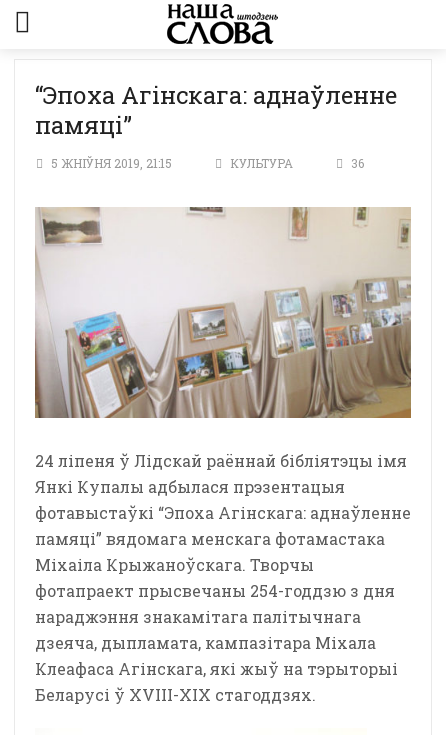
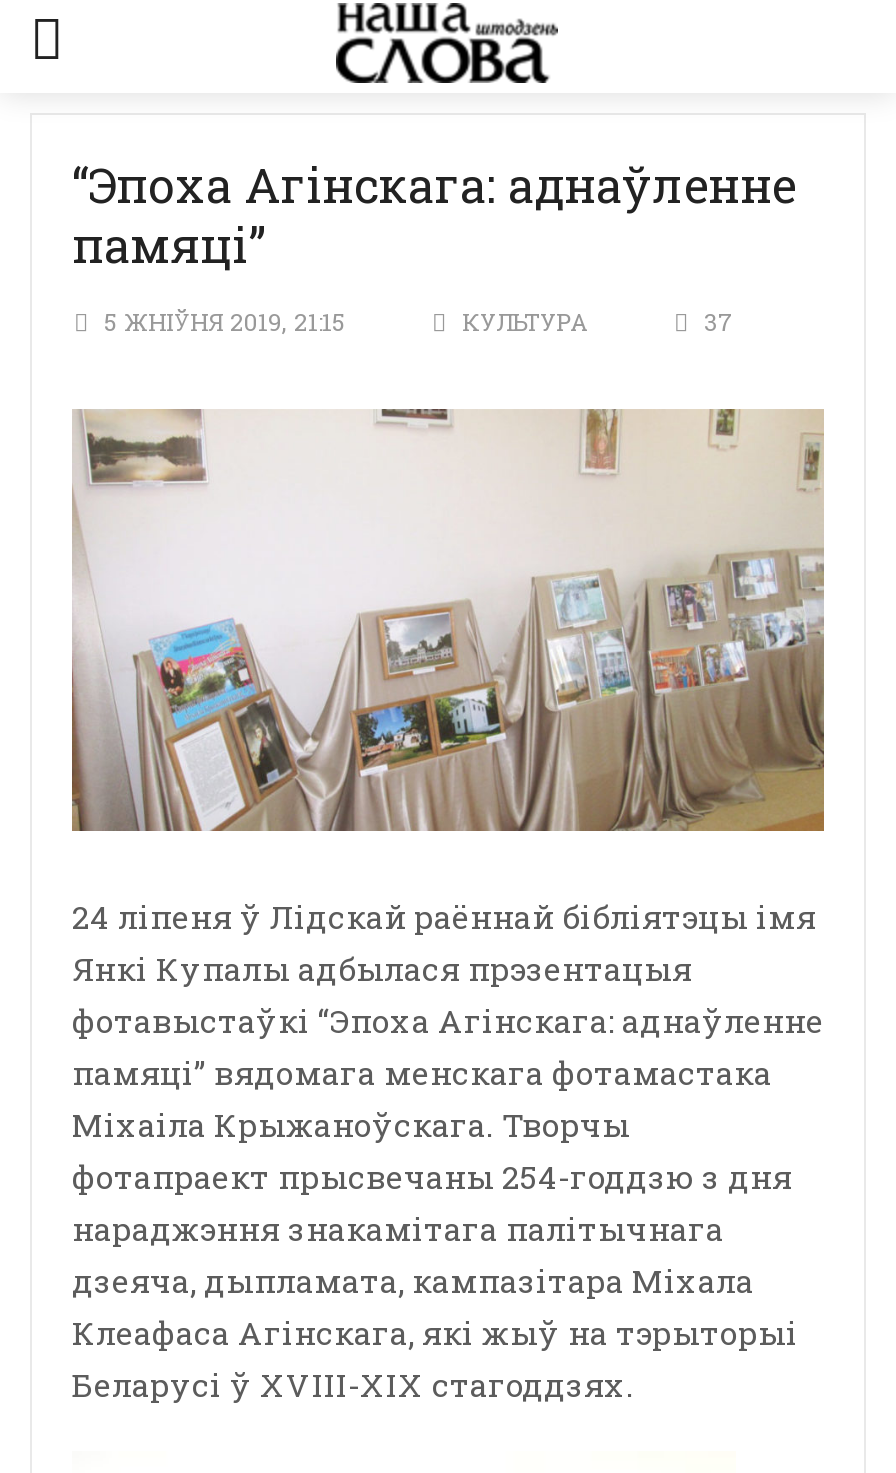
[351,155,364,171] 36 -> [704,305,734,337] 37

